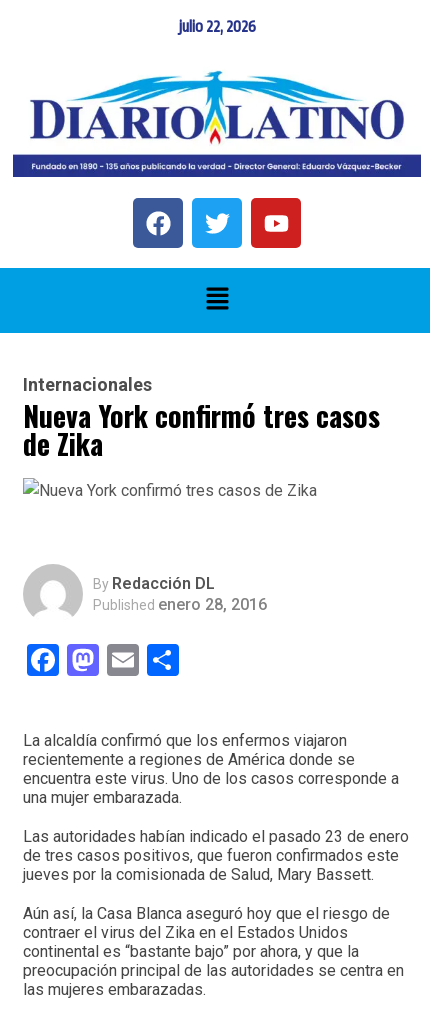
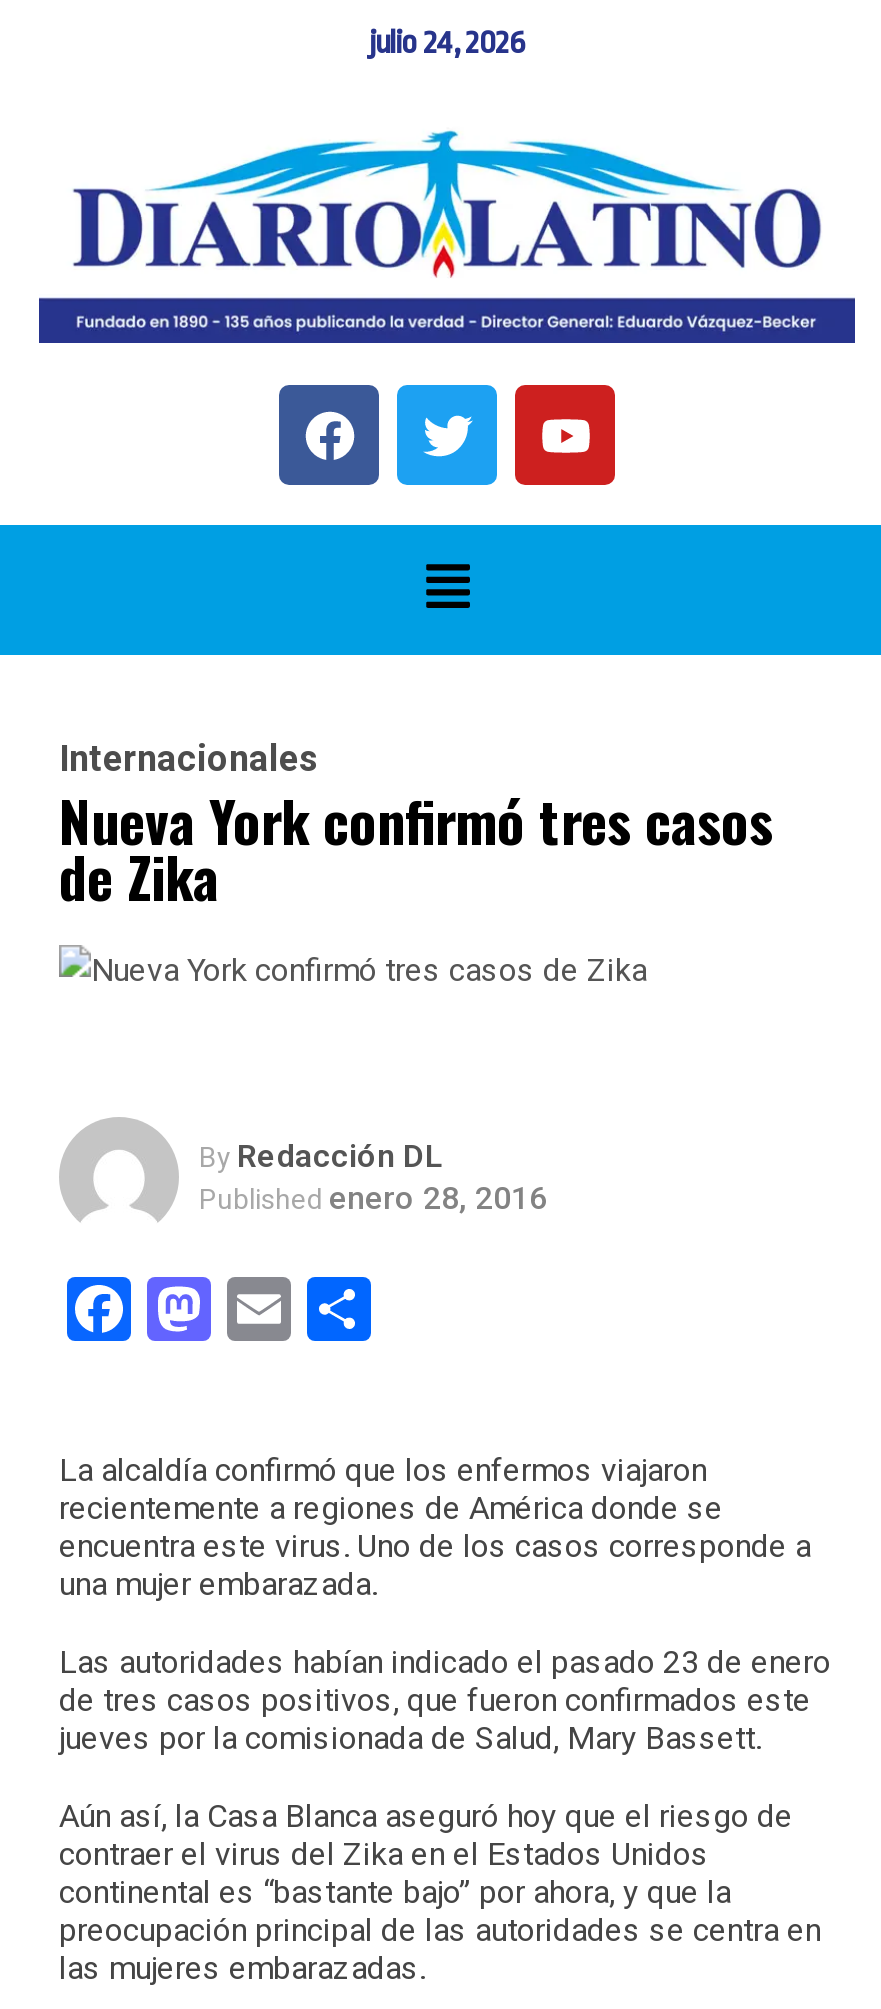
[178,18,255,36] julio 22, 2026 -> [369,25,525,61] julio 24, 2026

